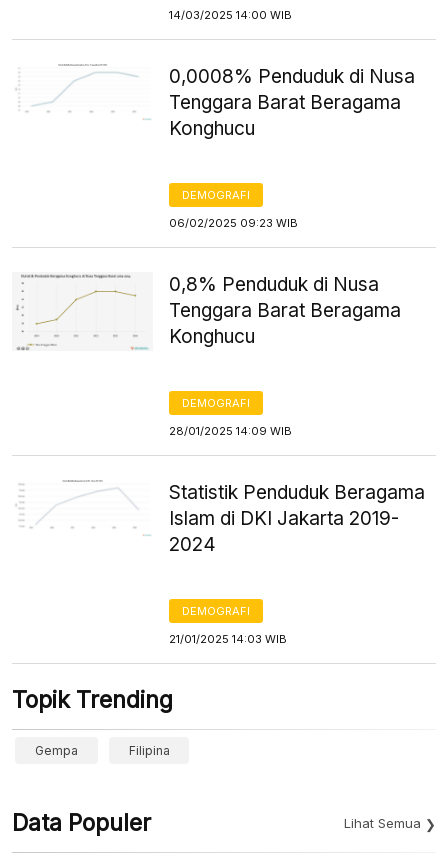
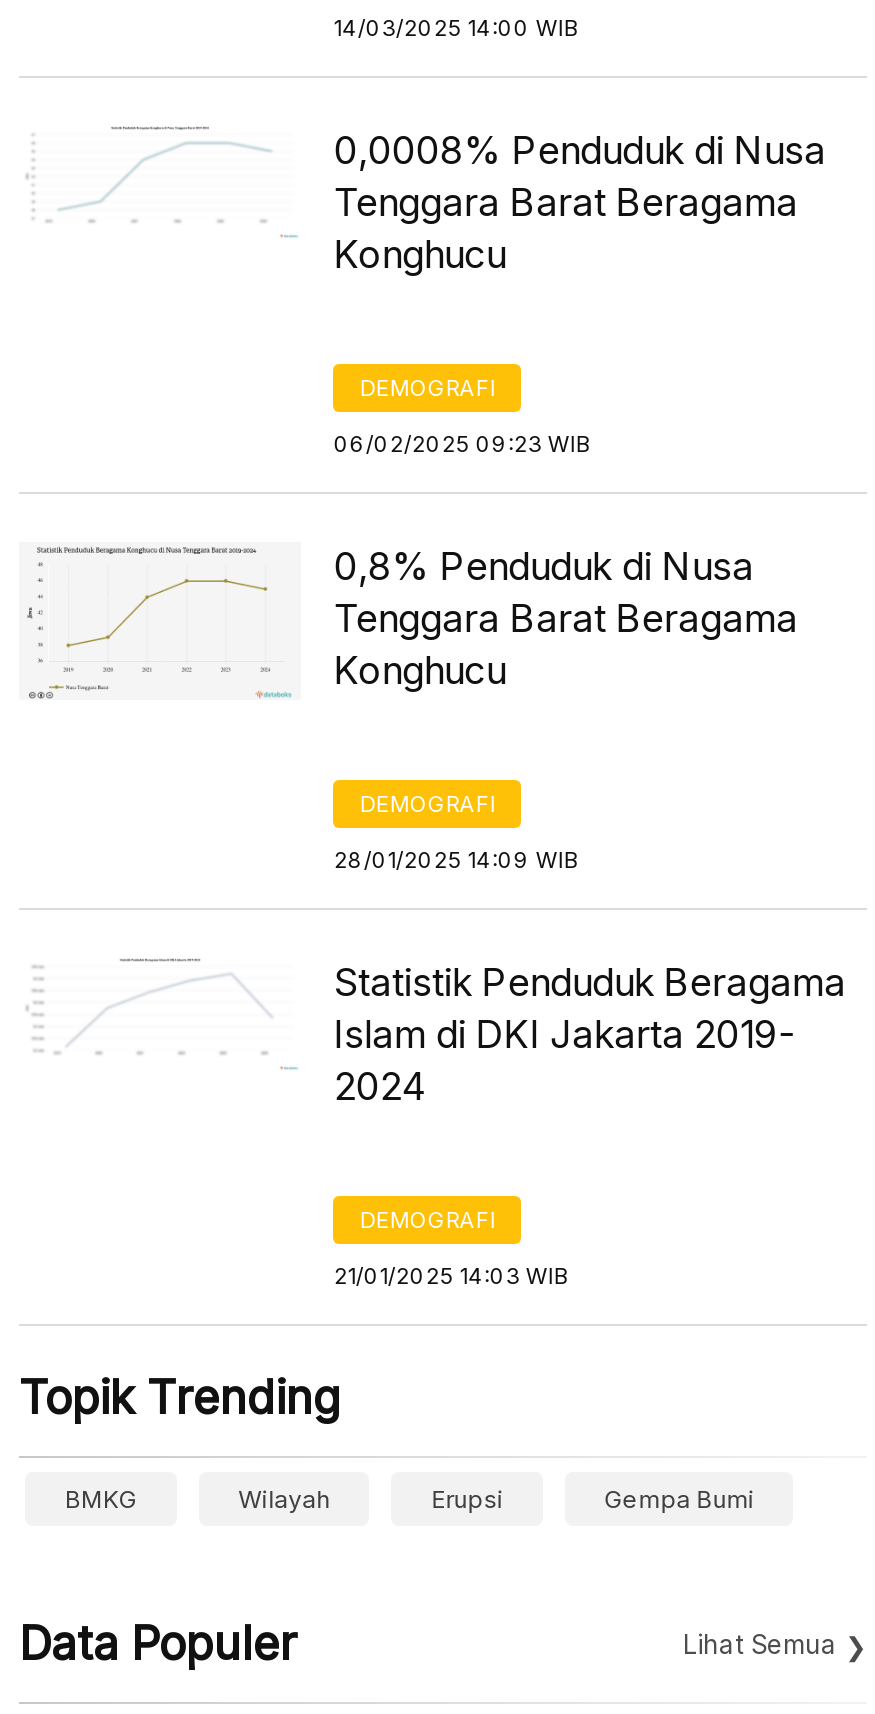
[35,743,170,758] Gempa | Filipina -> [65,1484,755,1514] BMKG | Wilayah | Erupsi | Gempa Bumi

